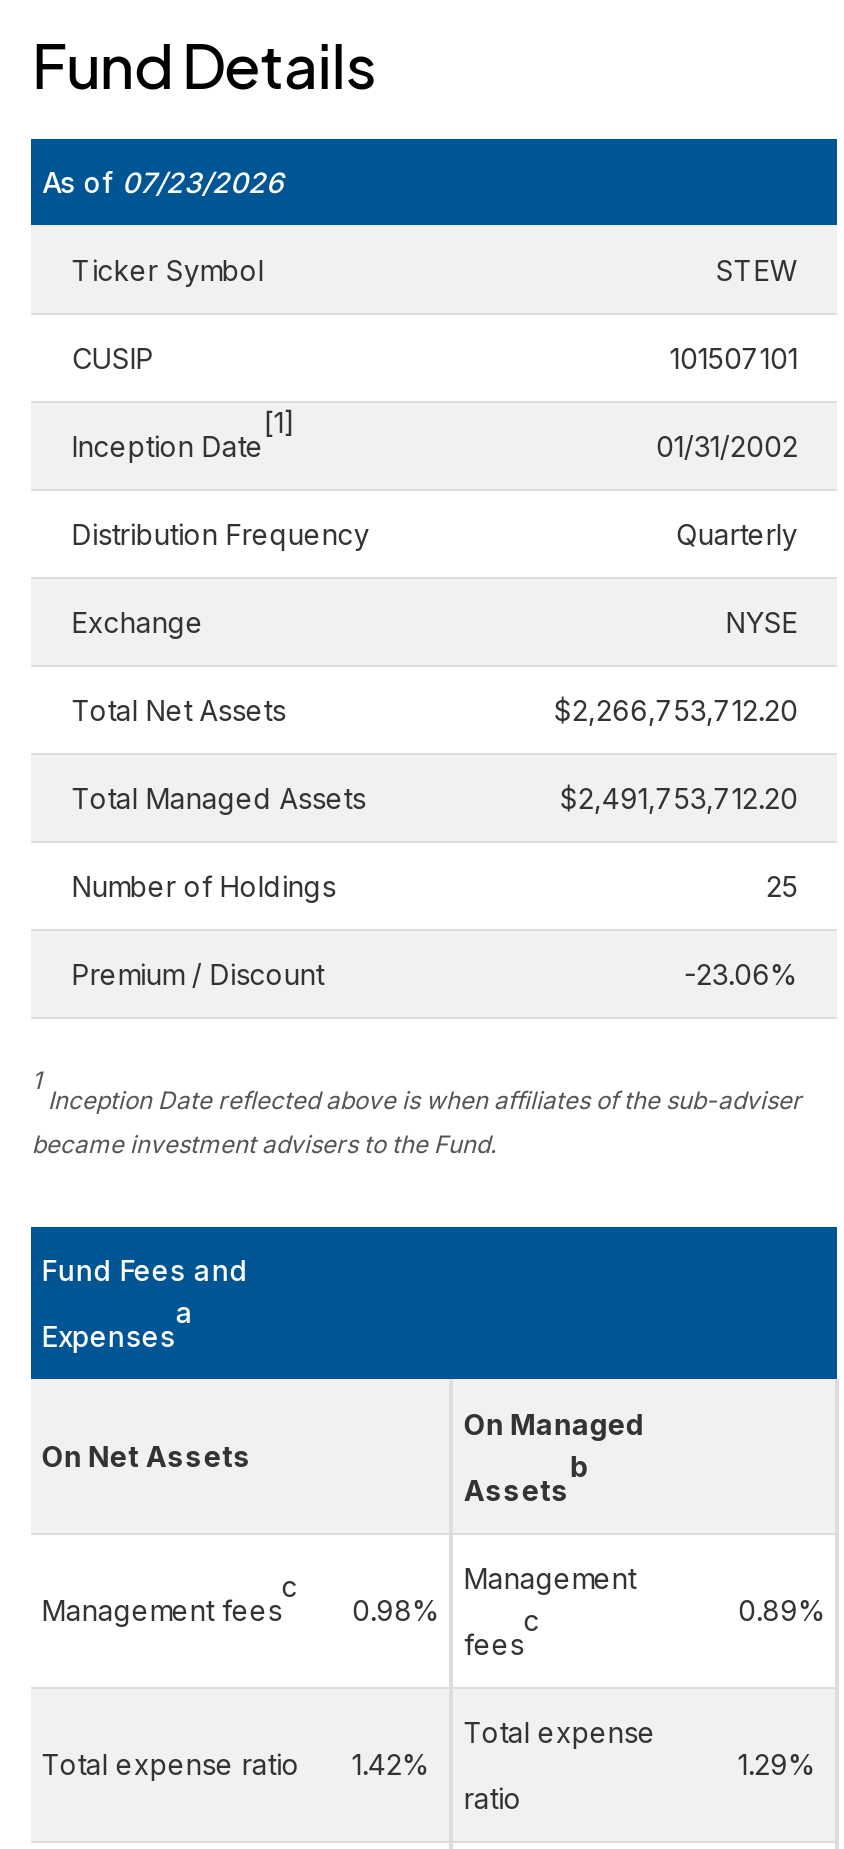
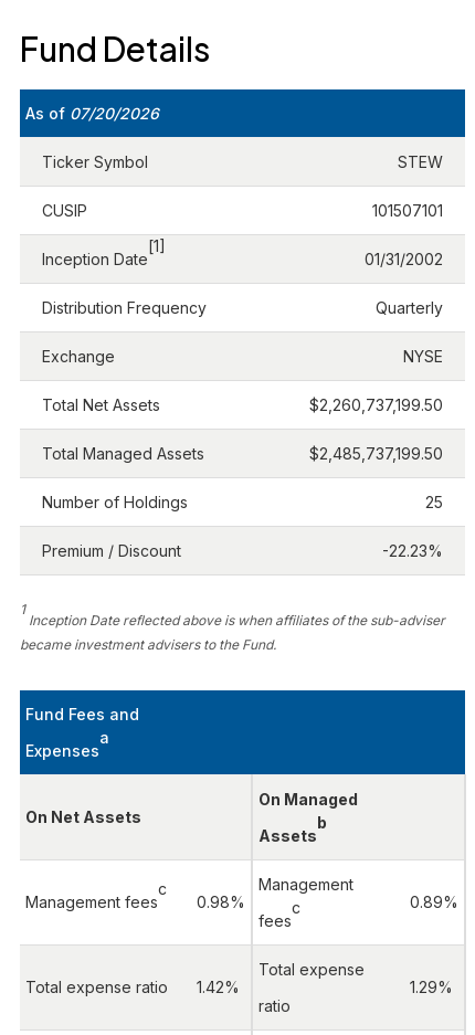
[42,164,284,198] As of 07/23/2026 -> [26,103,160,122] As of 07/20/2026
[554,692,798,726] $2,266,753,712.20 -> [310,395,443,414] $2,260,737,199.50
[560,780,798,814] $2,491,753,712.20 -> [310,444,443,462] $2,485,737,199.50
[684,956,798,990] -23.06% -> [383,541,443,560] -22.23%

